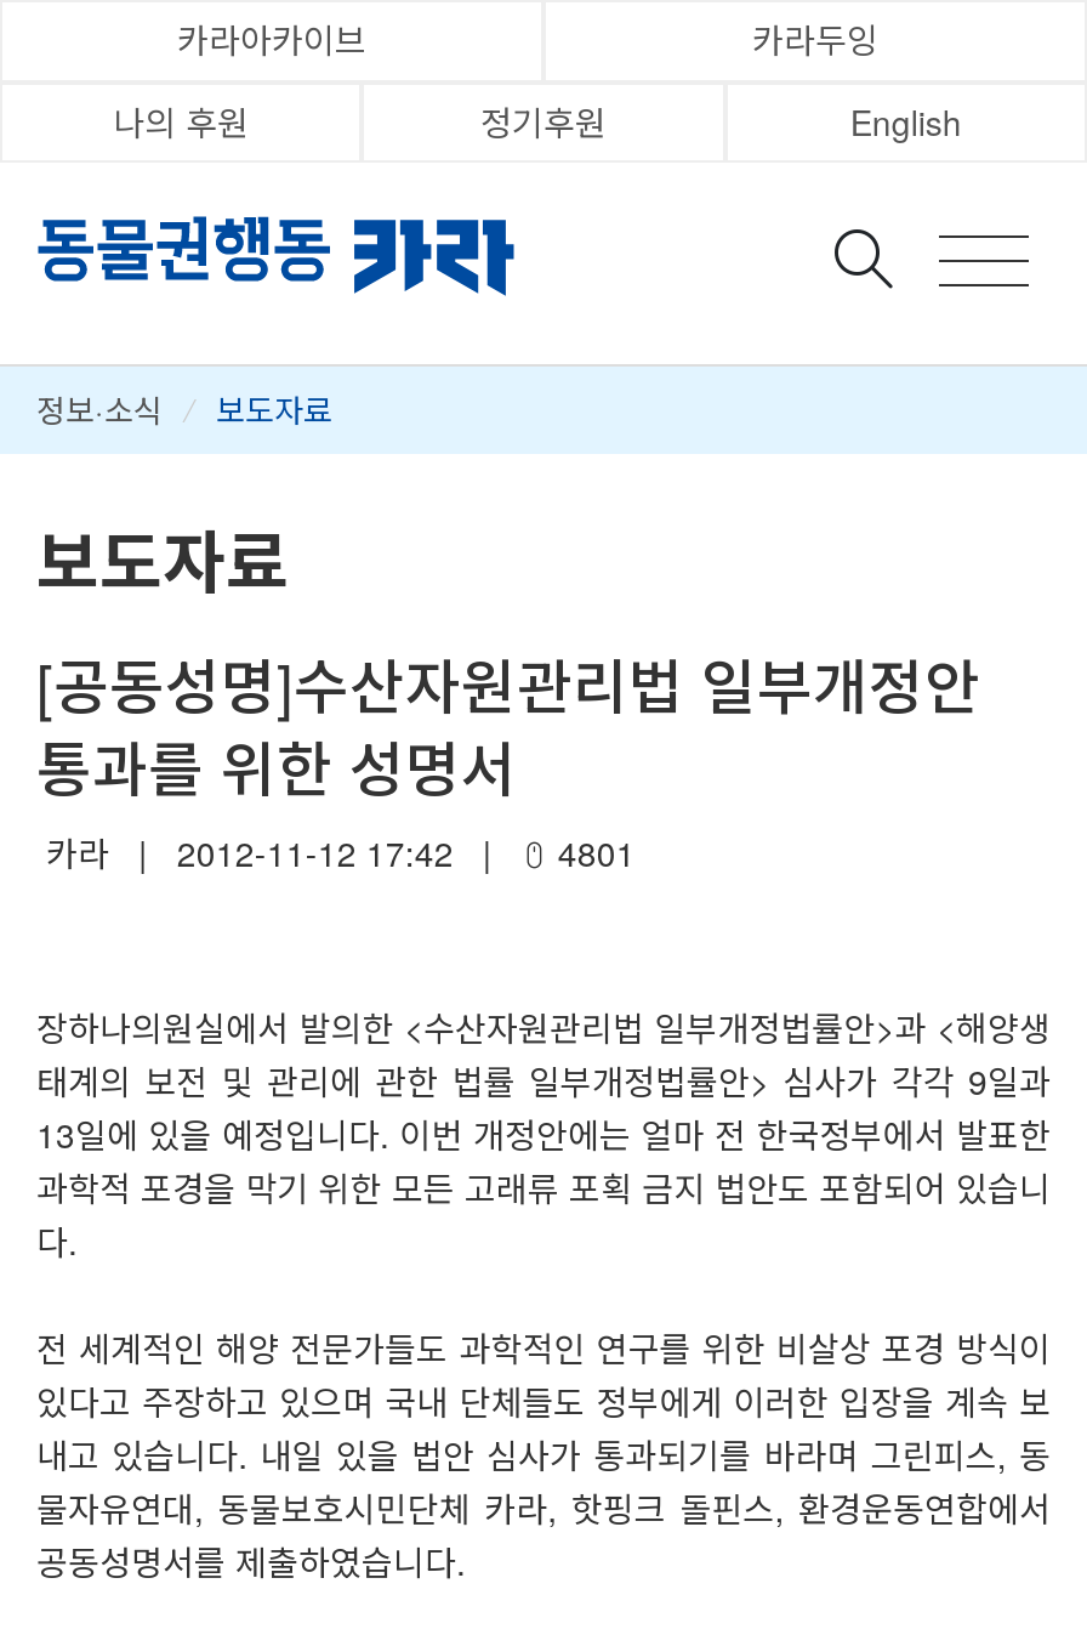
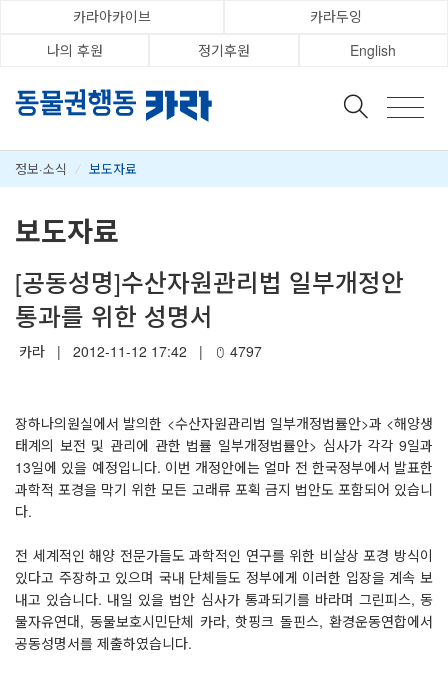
[548,828,635,876] 4801 -> [226,341,262,361] 4797

